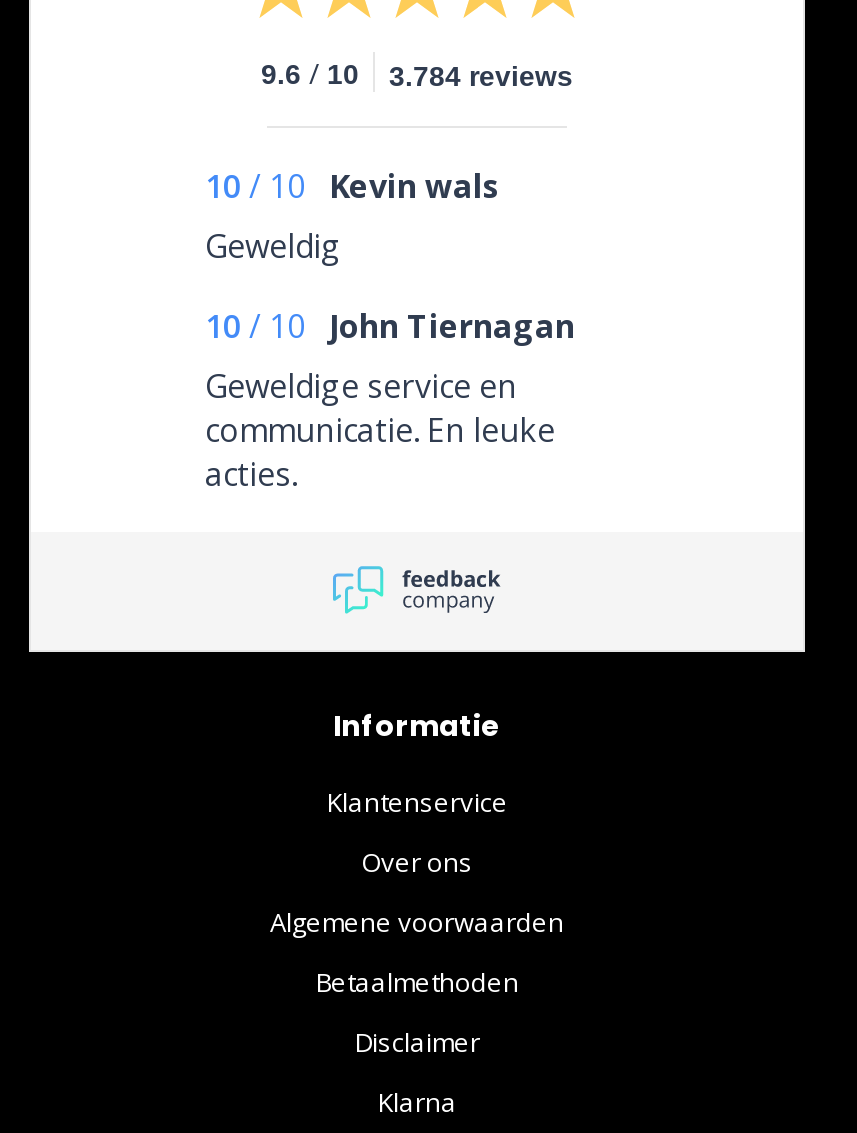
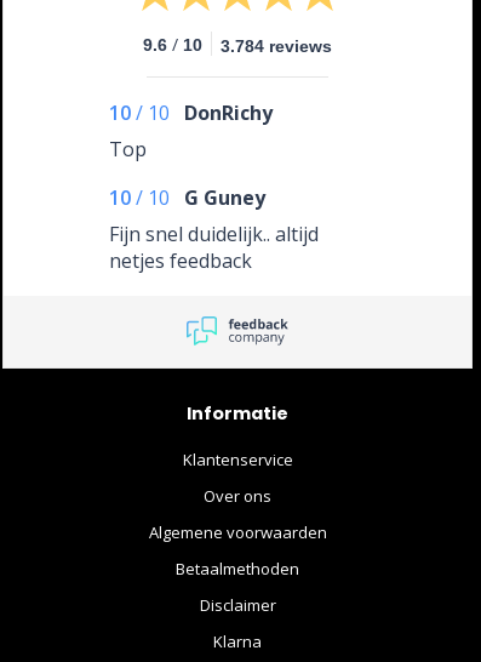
[205,163,499,267] 10 / 10 Kevin wals | Geweldig -> [109,99,273,162] 10 / 10 DonRichy | Top
[205,303,575,495] 10 / 10 John Tiernagan | Geweldige service en | communicatie. En leuke | acties. -> [109,184,319,274] 10 / 10 G Guney | Fijn snel duidelijk.. altijd | netjes feedback

